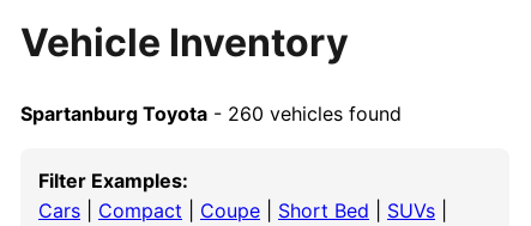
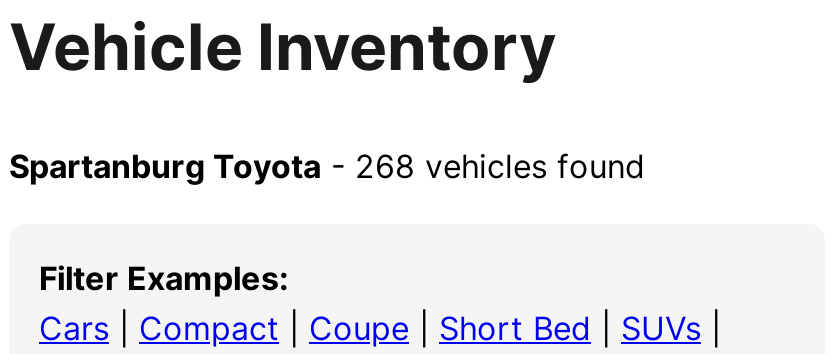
[20,102,402,125] Spartanburg Toyota - 260 vehicles found -> [9,146,645,186] Spartanburg Toyota - 268 vehicles found

